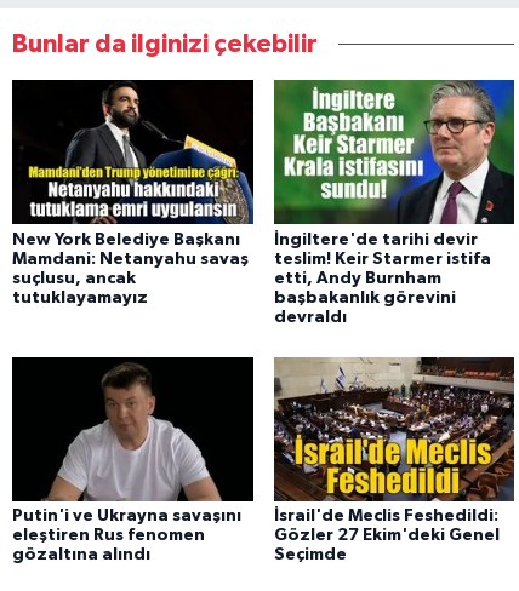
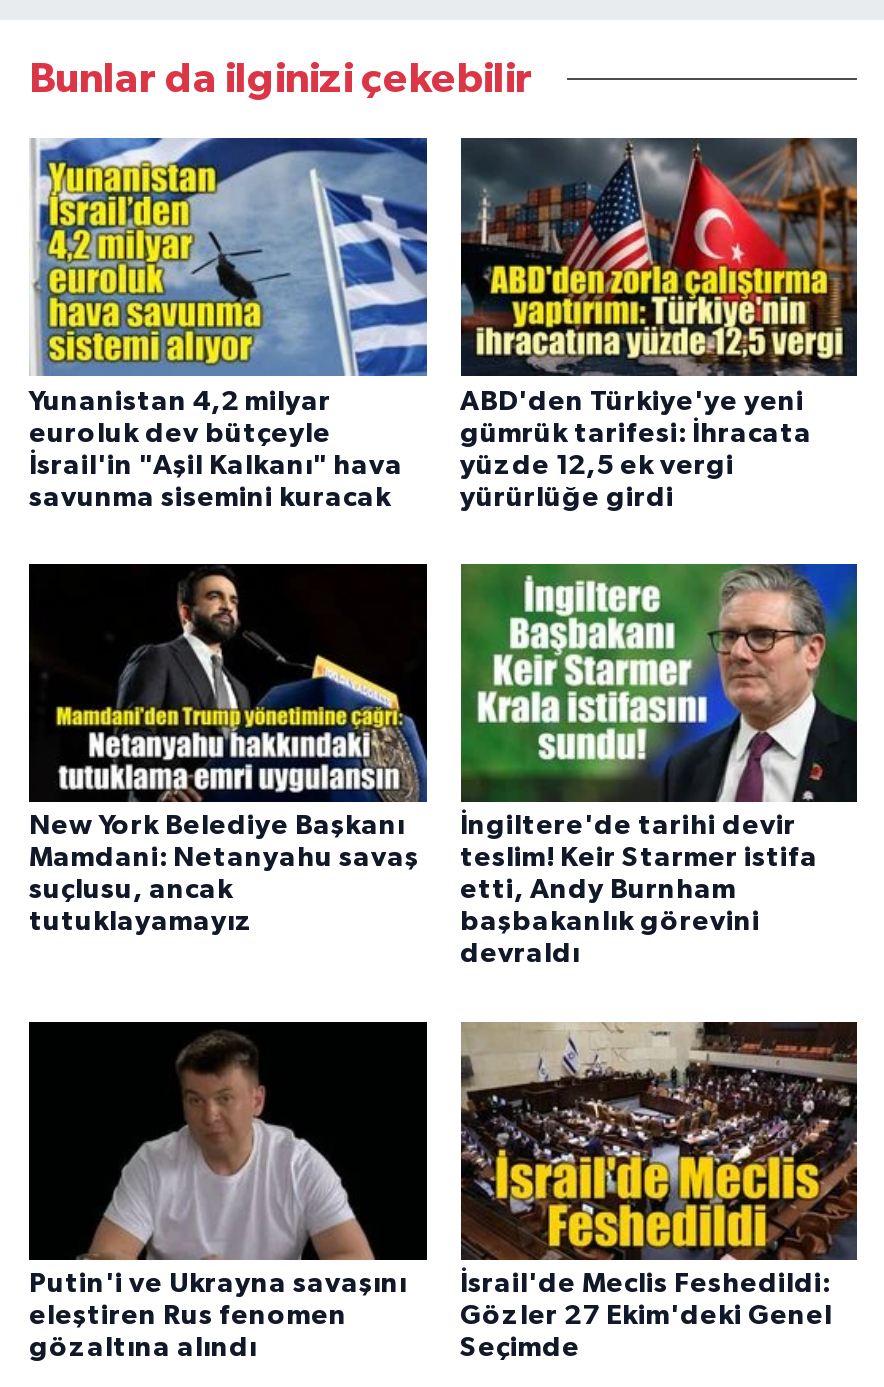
none -> [29,136,429,511] [image] | Yunanistan 4,2 milyar | euroluk dev bütçeyle | İsrail'in "Aşil Kalkanı" hava | savunma sisemini kuracak
none -> [459,136,859,511] [image] | ABD'den Türkiye'ye yeni | gümrük tarifesi: İhracata | yüzde 12,5 ek vergi | yürürlüğe girdi

